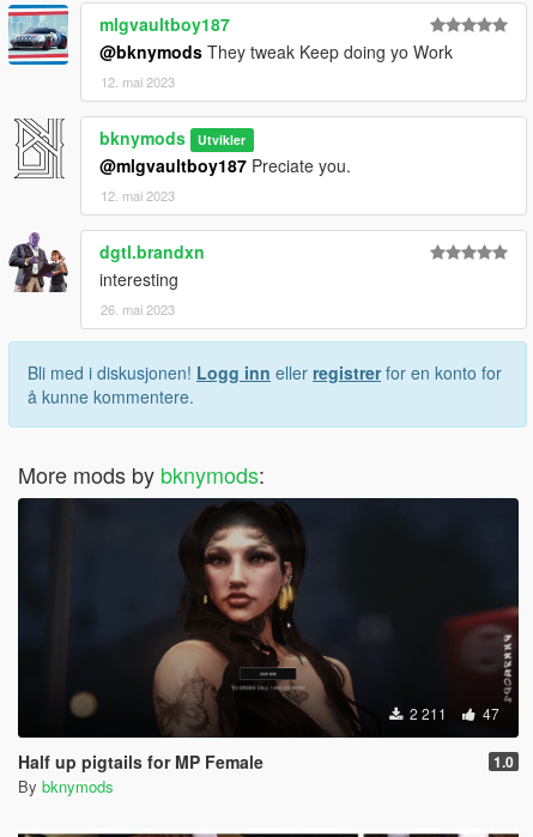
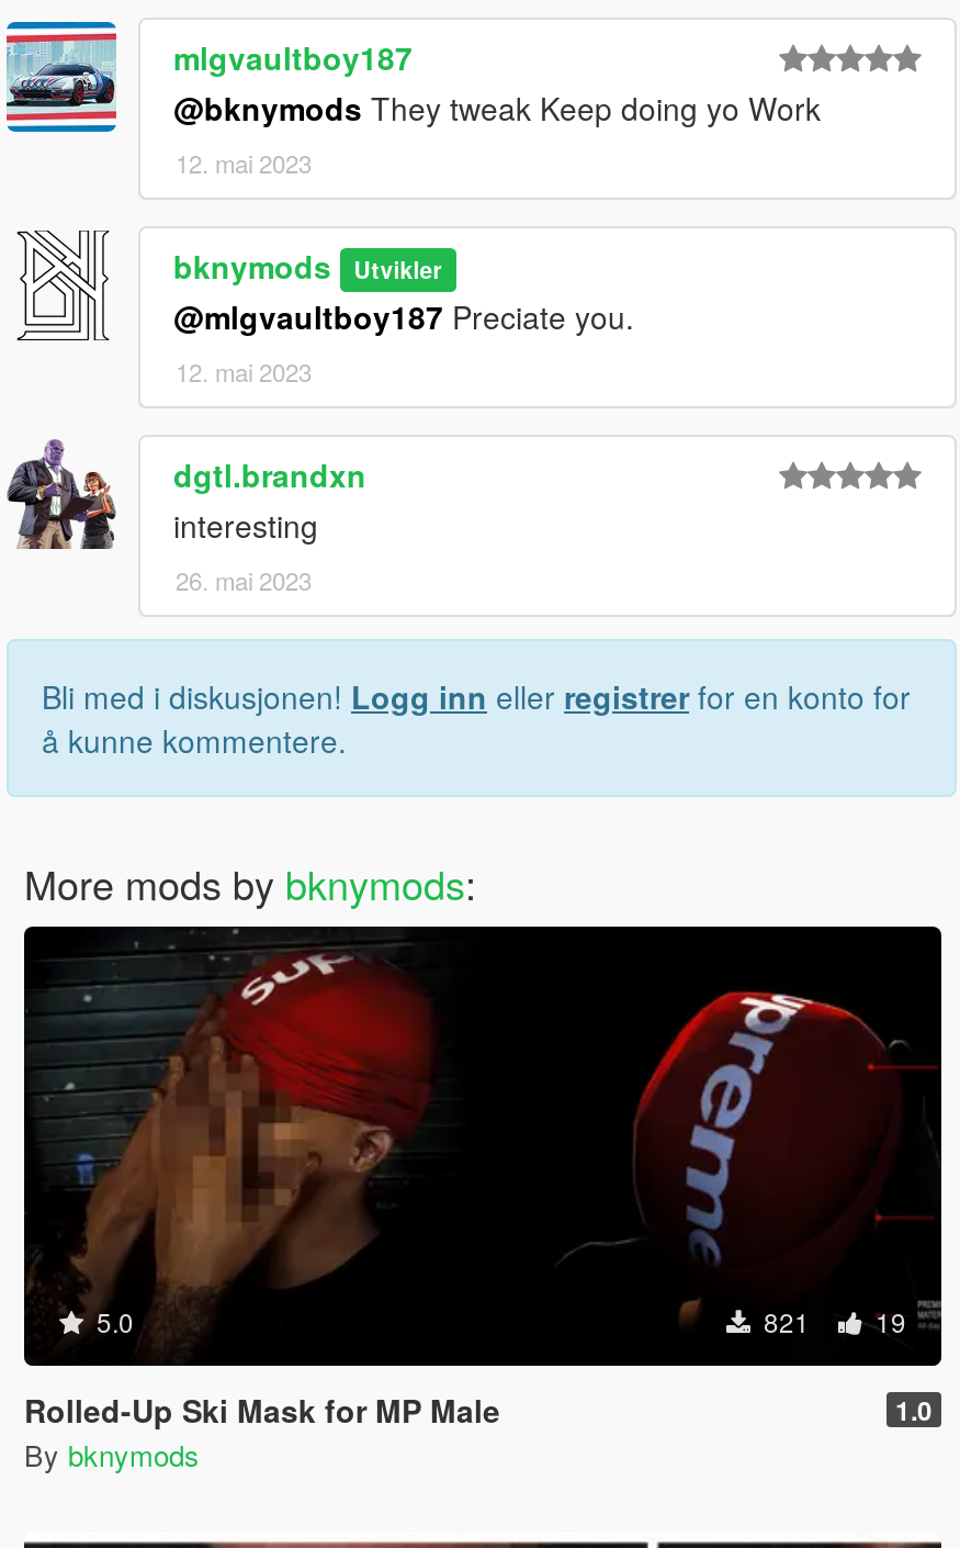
[19,498,520,738] [image] | 2 211 | 47 -> [29,927,944,1366] [image] | 5.0 | 821 | 19
[18,749,264,773] Half up pigtails for MP Female -> [24,1387,500,1431] Rolled-Up Ski Mask for MP Male

